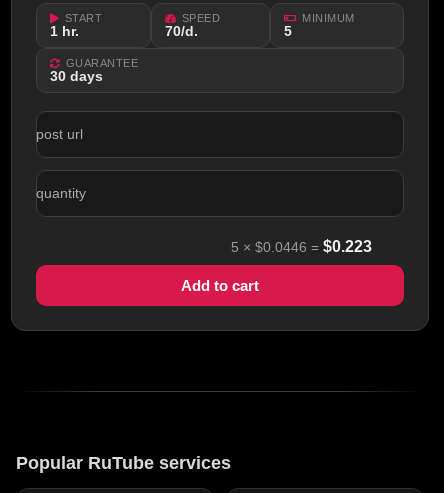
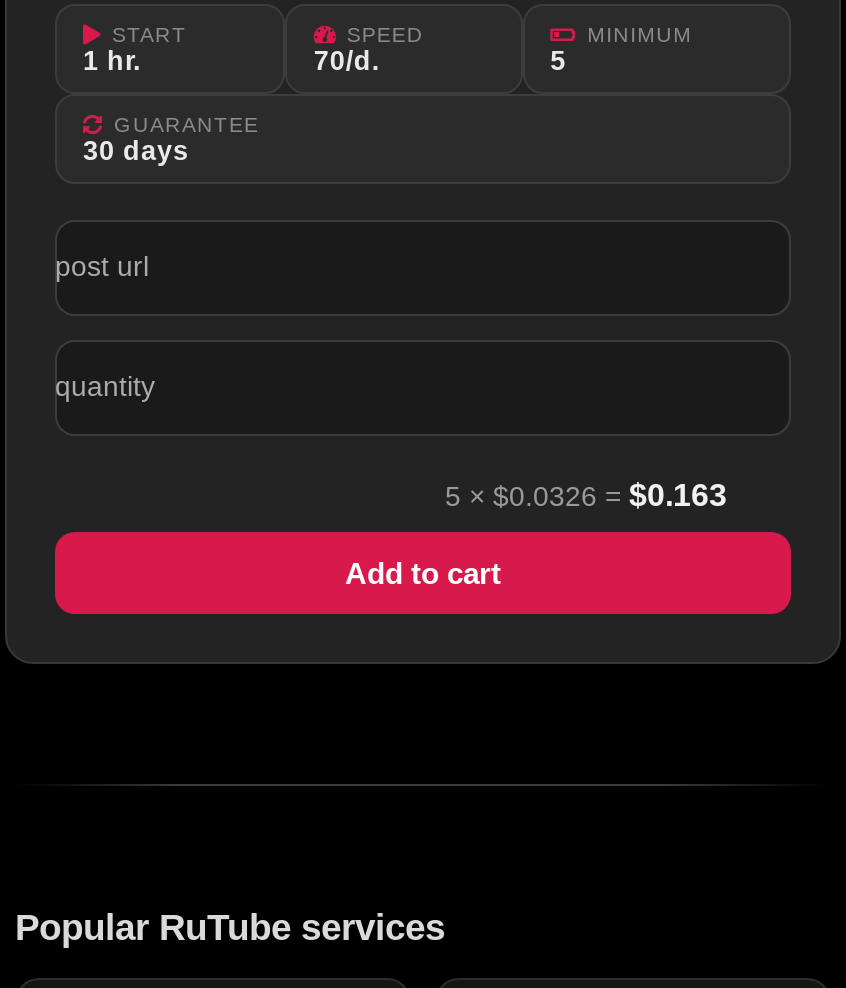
[231,238,372,255] 5 × $0.0446 = $0.223 -> [445,478,727,512] 5 × $0.0326 = $0.163

